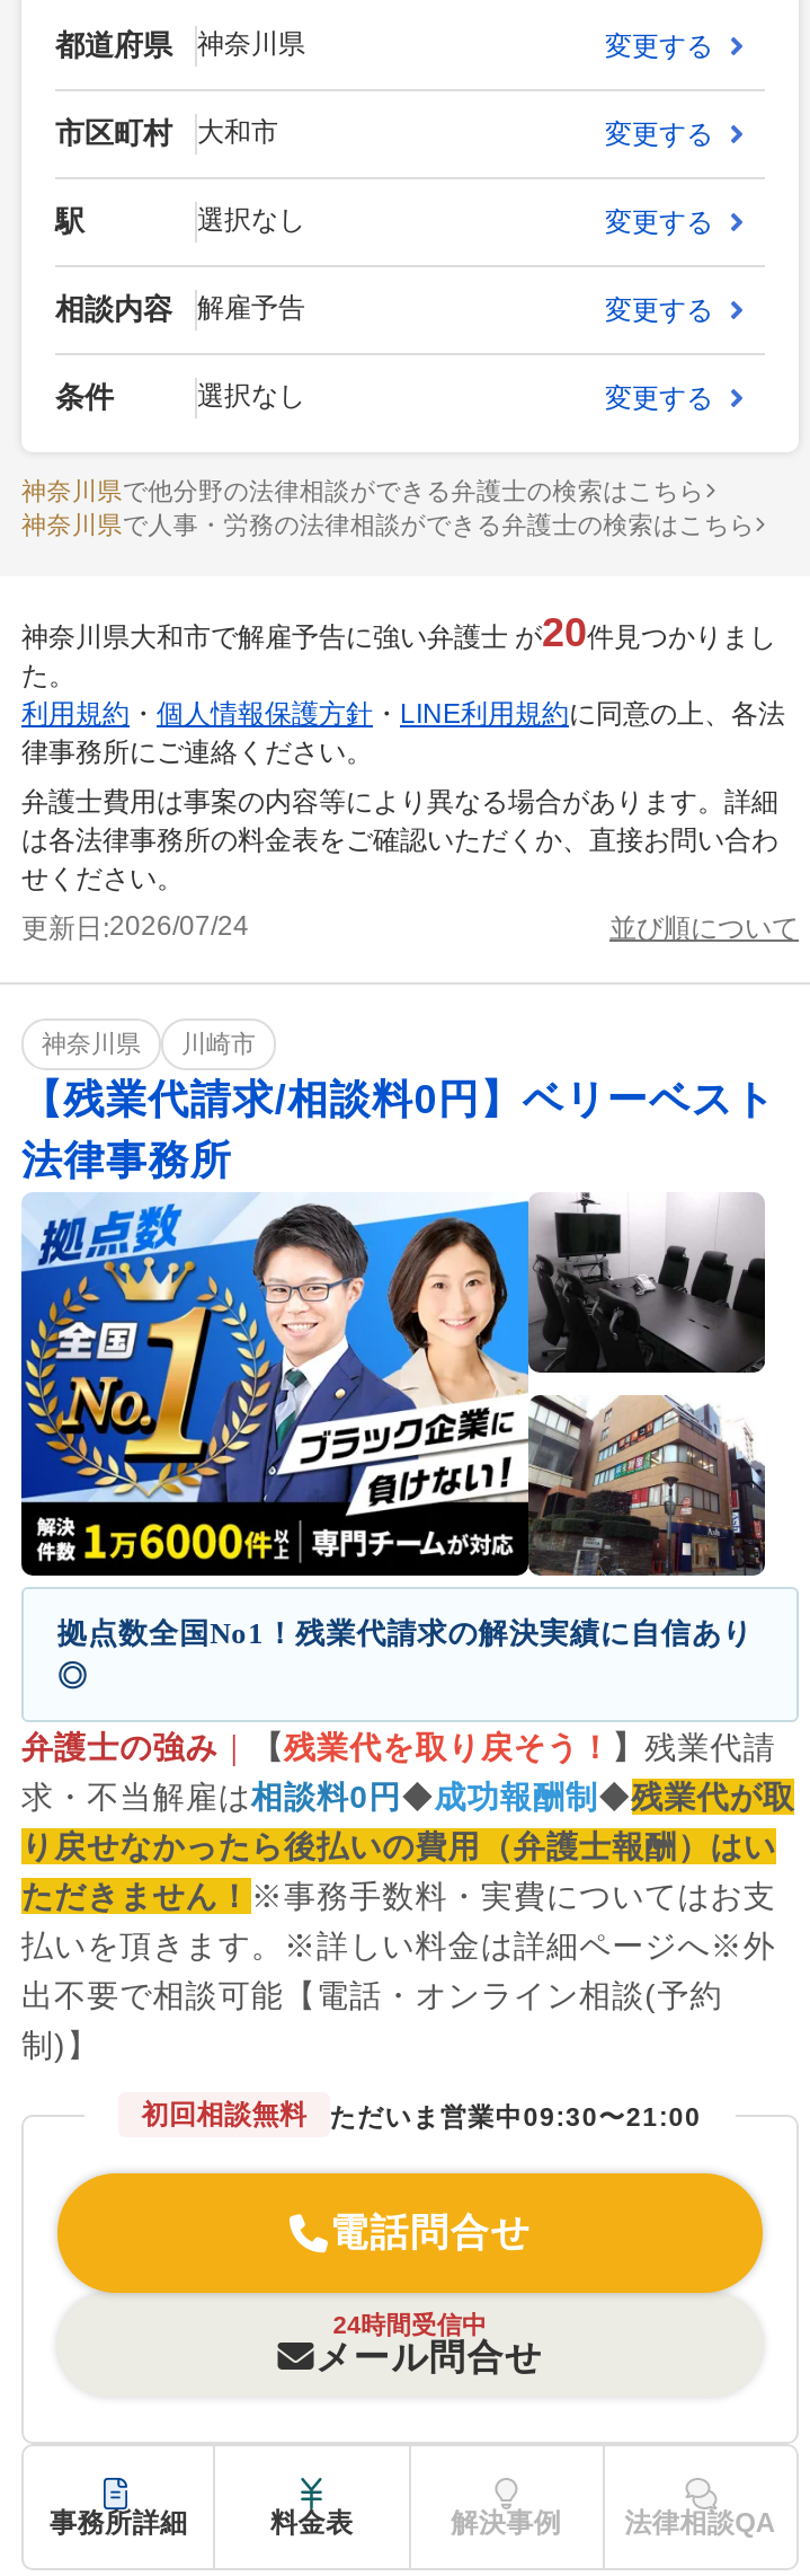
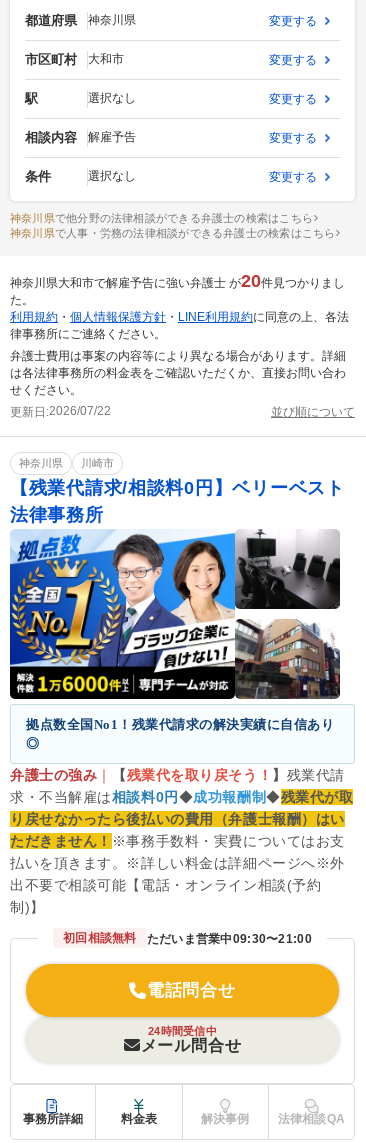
[21,910,249,944] 更新日: 2026/07/24 -> [10,404,111,419] 更新日: 2026/07/22

